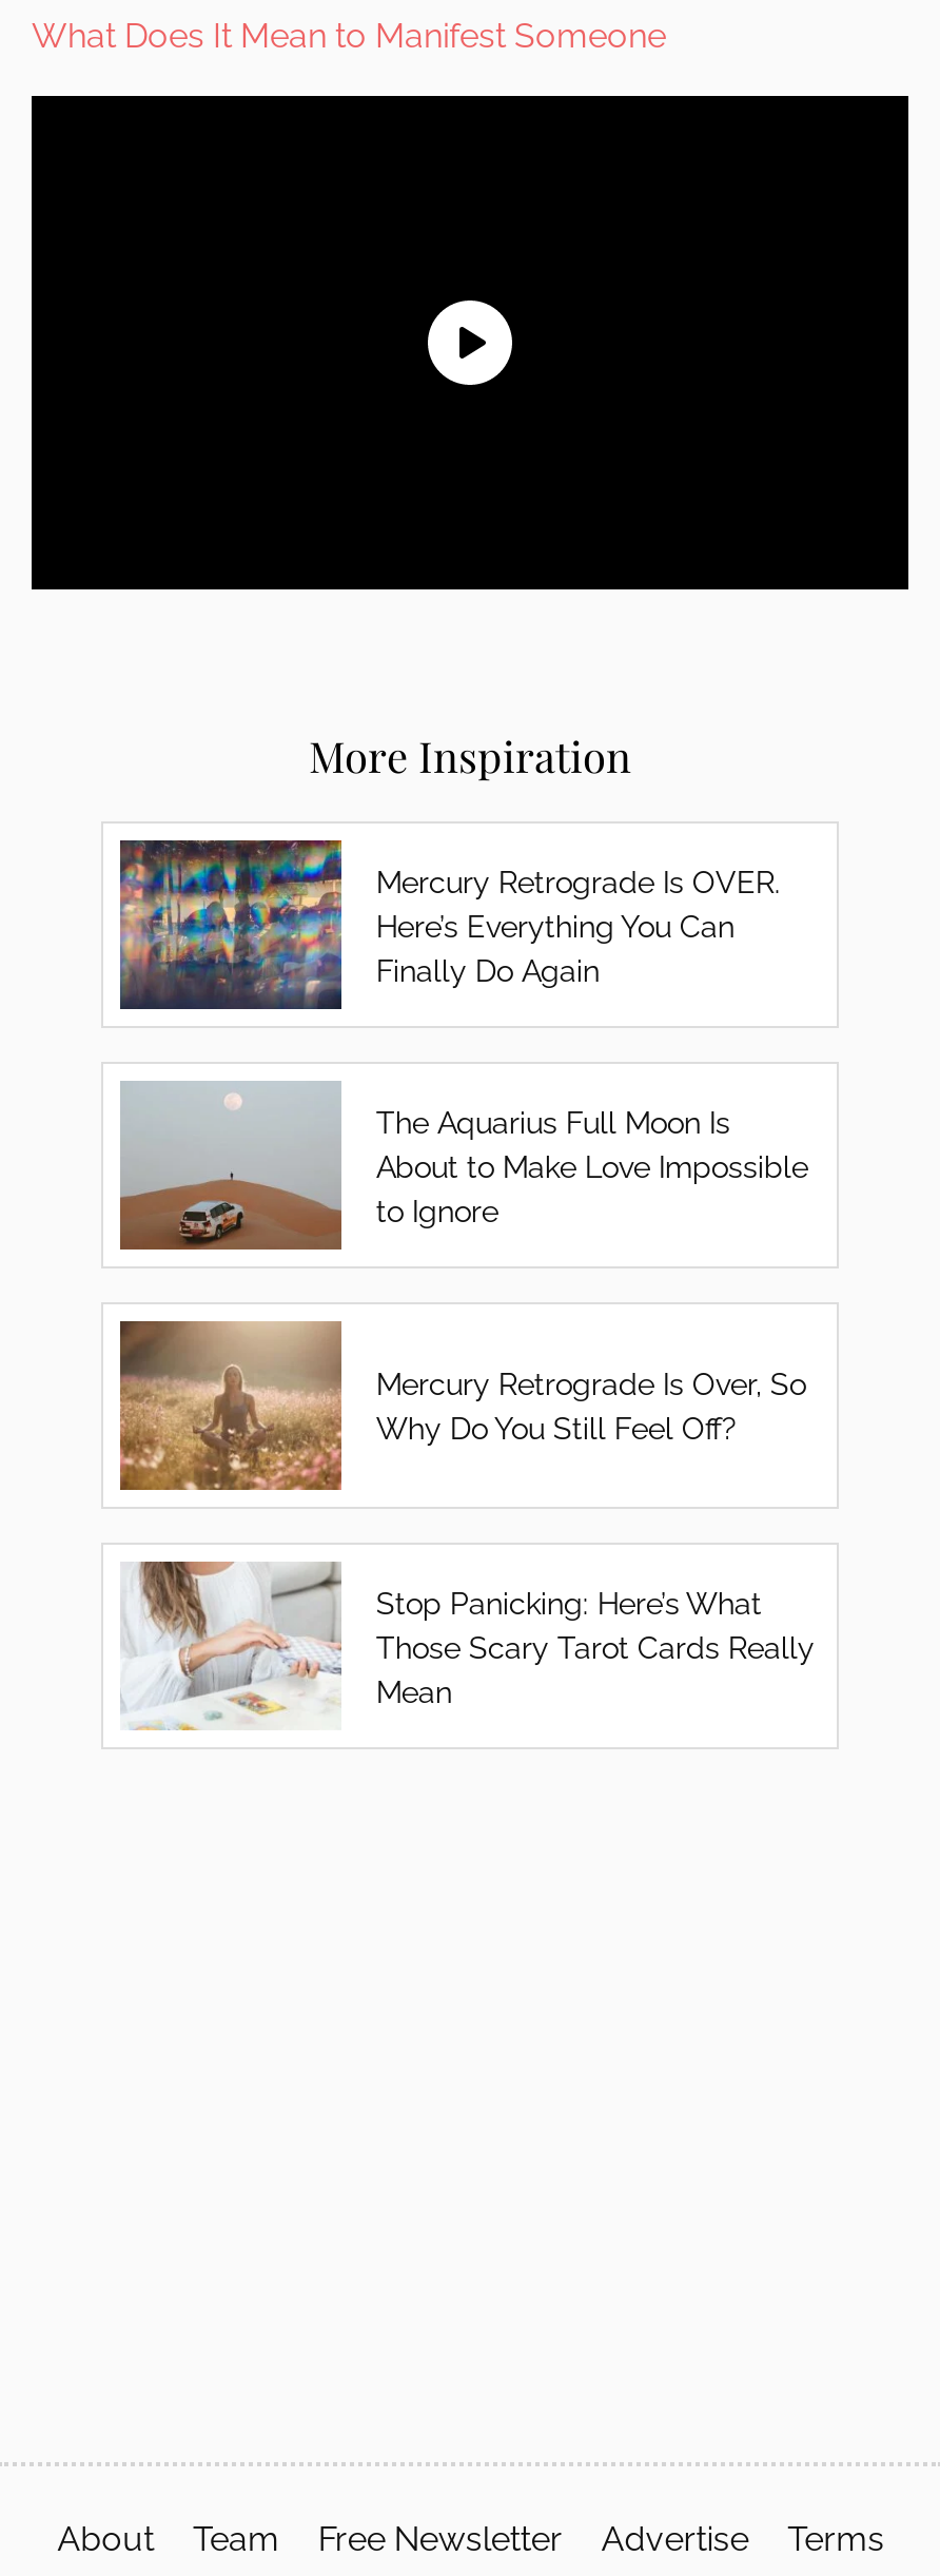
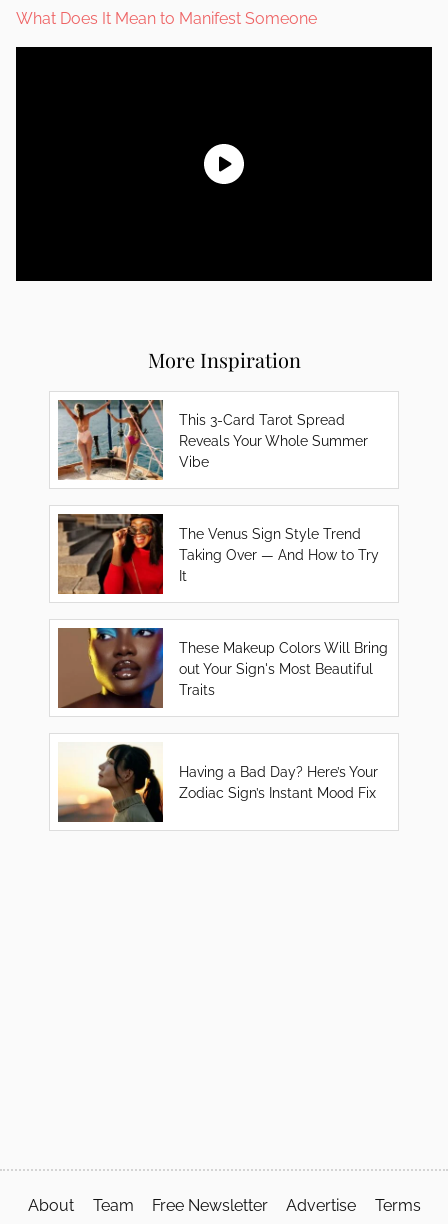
[120,840,780,1011] [image] | Mercury Retrograde Is OVER. | Here’s Everything You Can | Finally Do Again -> [58,400,368,481] [image] | This 3-Card Tarot Spread | Reveals Your Whole Summer | Vibe
[120,1081,808,1252] [image] | The Aquarius Full Moon Is | About to Make Love Impossible | to Ignore -> [58,513,379,595] [image] | The Venus Sign Style Trend | Taking Over — And How to Try | It
[120,1319,806,1492] [image] | Mercury Retrograde Is Over, So | Why Do You Still Feel Off? -> [58,627,388,709] [image] | These Makeup Colors Will Bring | out Your Sign's Most Beautiful | Traits
[120,1560,814,1732] [image] | Stop Panicking: Here’s What | Those Scary Tarot Cards Really | Mean -> [57,742,378,823] [image] | Having a Bad Day? Here’s Your | Zodiac Sign’s Instant Mood Fix

